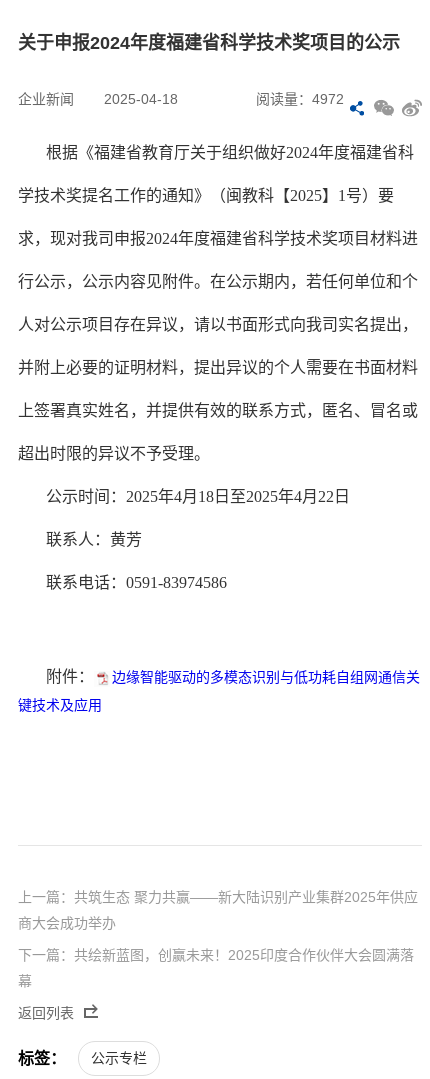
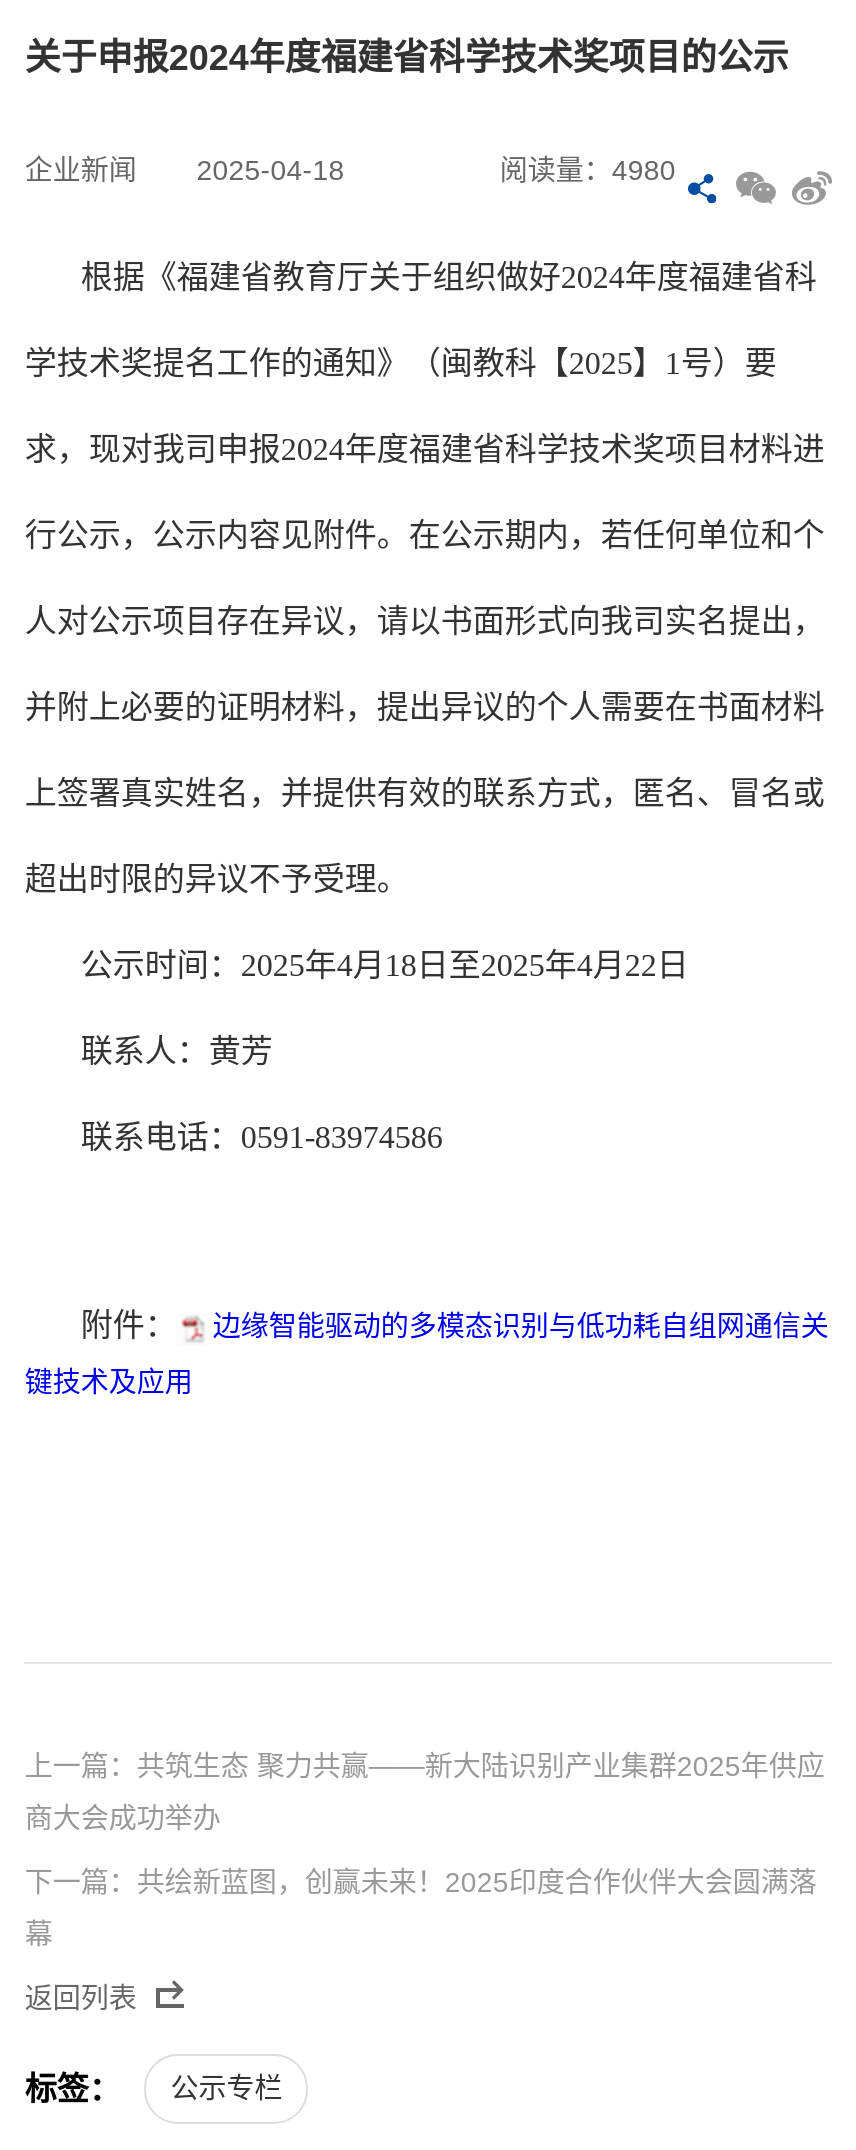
[256,91,344,107] 阅读量：4972 -> [500,154,676,186] 阅读量：4980

